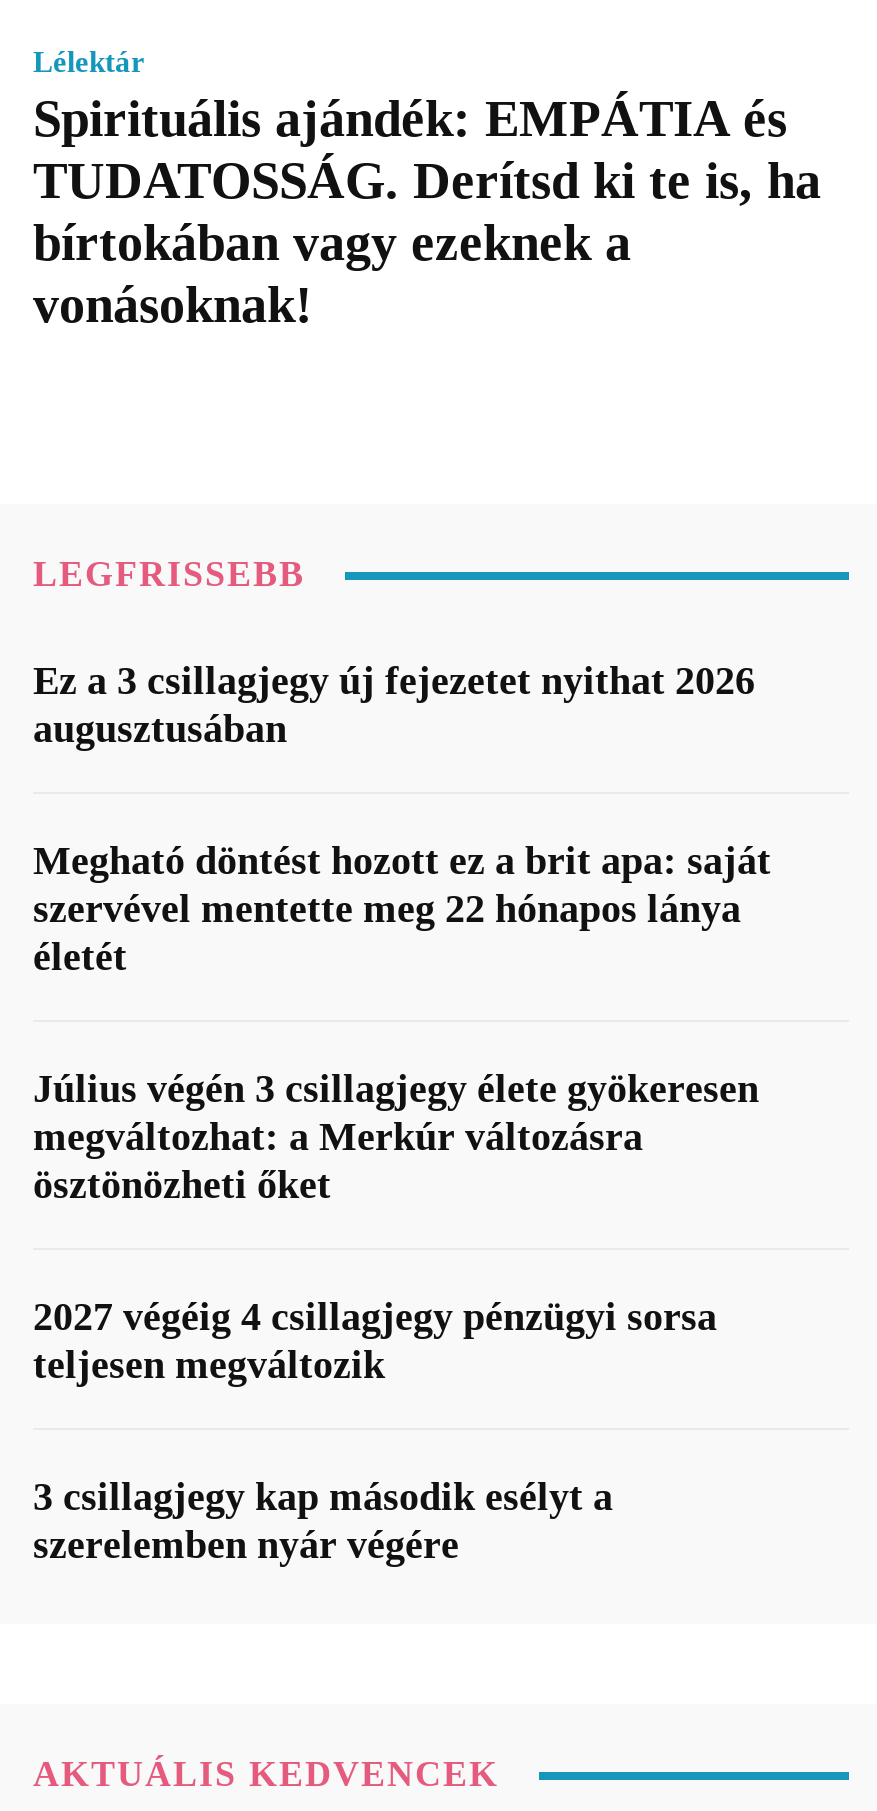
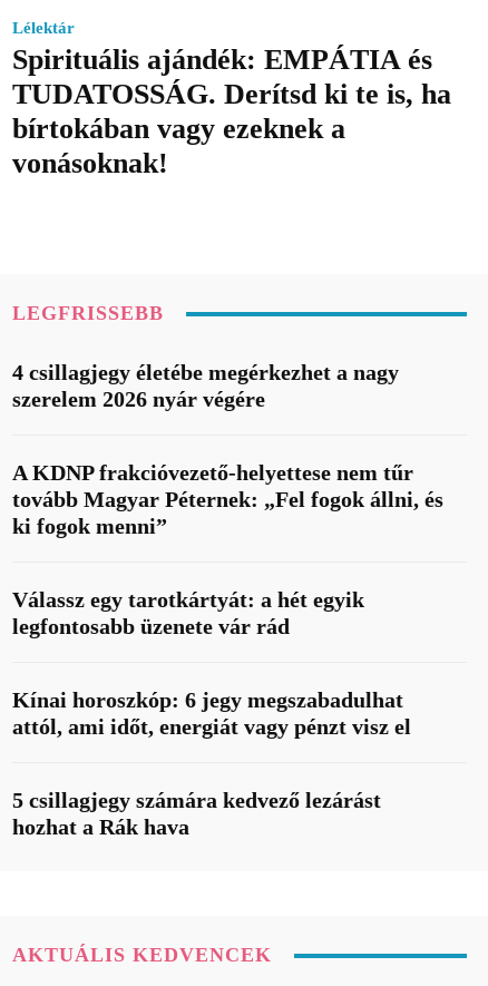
[33,658,755,750] Ez a 3 csillagjegy új fejezetet nyithat 2026 | augusztusában -> [12,360,399,411] 4 csillagjegy életébe megérkezhet a nagy | szerelem 2026 nyár végére
[33,838,771,978] Megható döntést hozott ez a brit apa: saját | szervével mentette meg 22 hónapos lánya | életét -> [12,460,443,538] A KDNP frakcióvezető-helyettese nem tűr | tovább Magyar Péternek: „Fel fogok állni, és | ki fogok menni”
[33,1066,759,1206] Július végén 3 csillagjegy élete gyökeresen | megváltozhat: a Merkúr változásra | ösztönözheti őket -> [12,587,364,639] Válassz egy tarotkártyát: a hét egyik | legfontosabb üzenete vár rád
[33,1294,717,1386] 2027 végéig 4 csillagjegy pénzügyi sorsa | teljesen megváltozik -> [12,688,411,739] Kínai horoszkóp: 6 jegy megszabadulhat | attól, ami időt, energiát vagy pénzt visz el
[33,1474,613,1566] 3 csillagjegy kap második esélyt a | szerelemben nyár végére -> [12,788,381,839] 5 csillagjegy számára kedvező lezárást | hozhat a Rák hava

